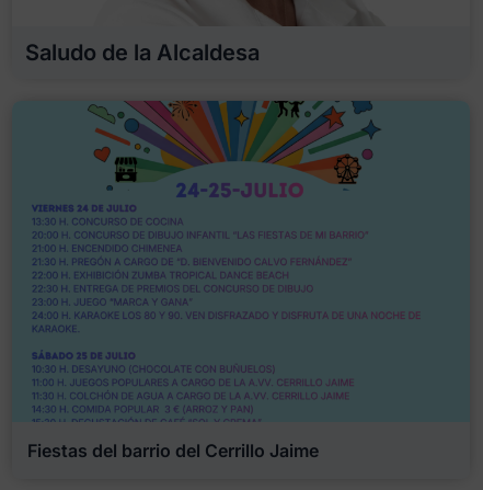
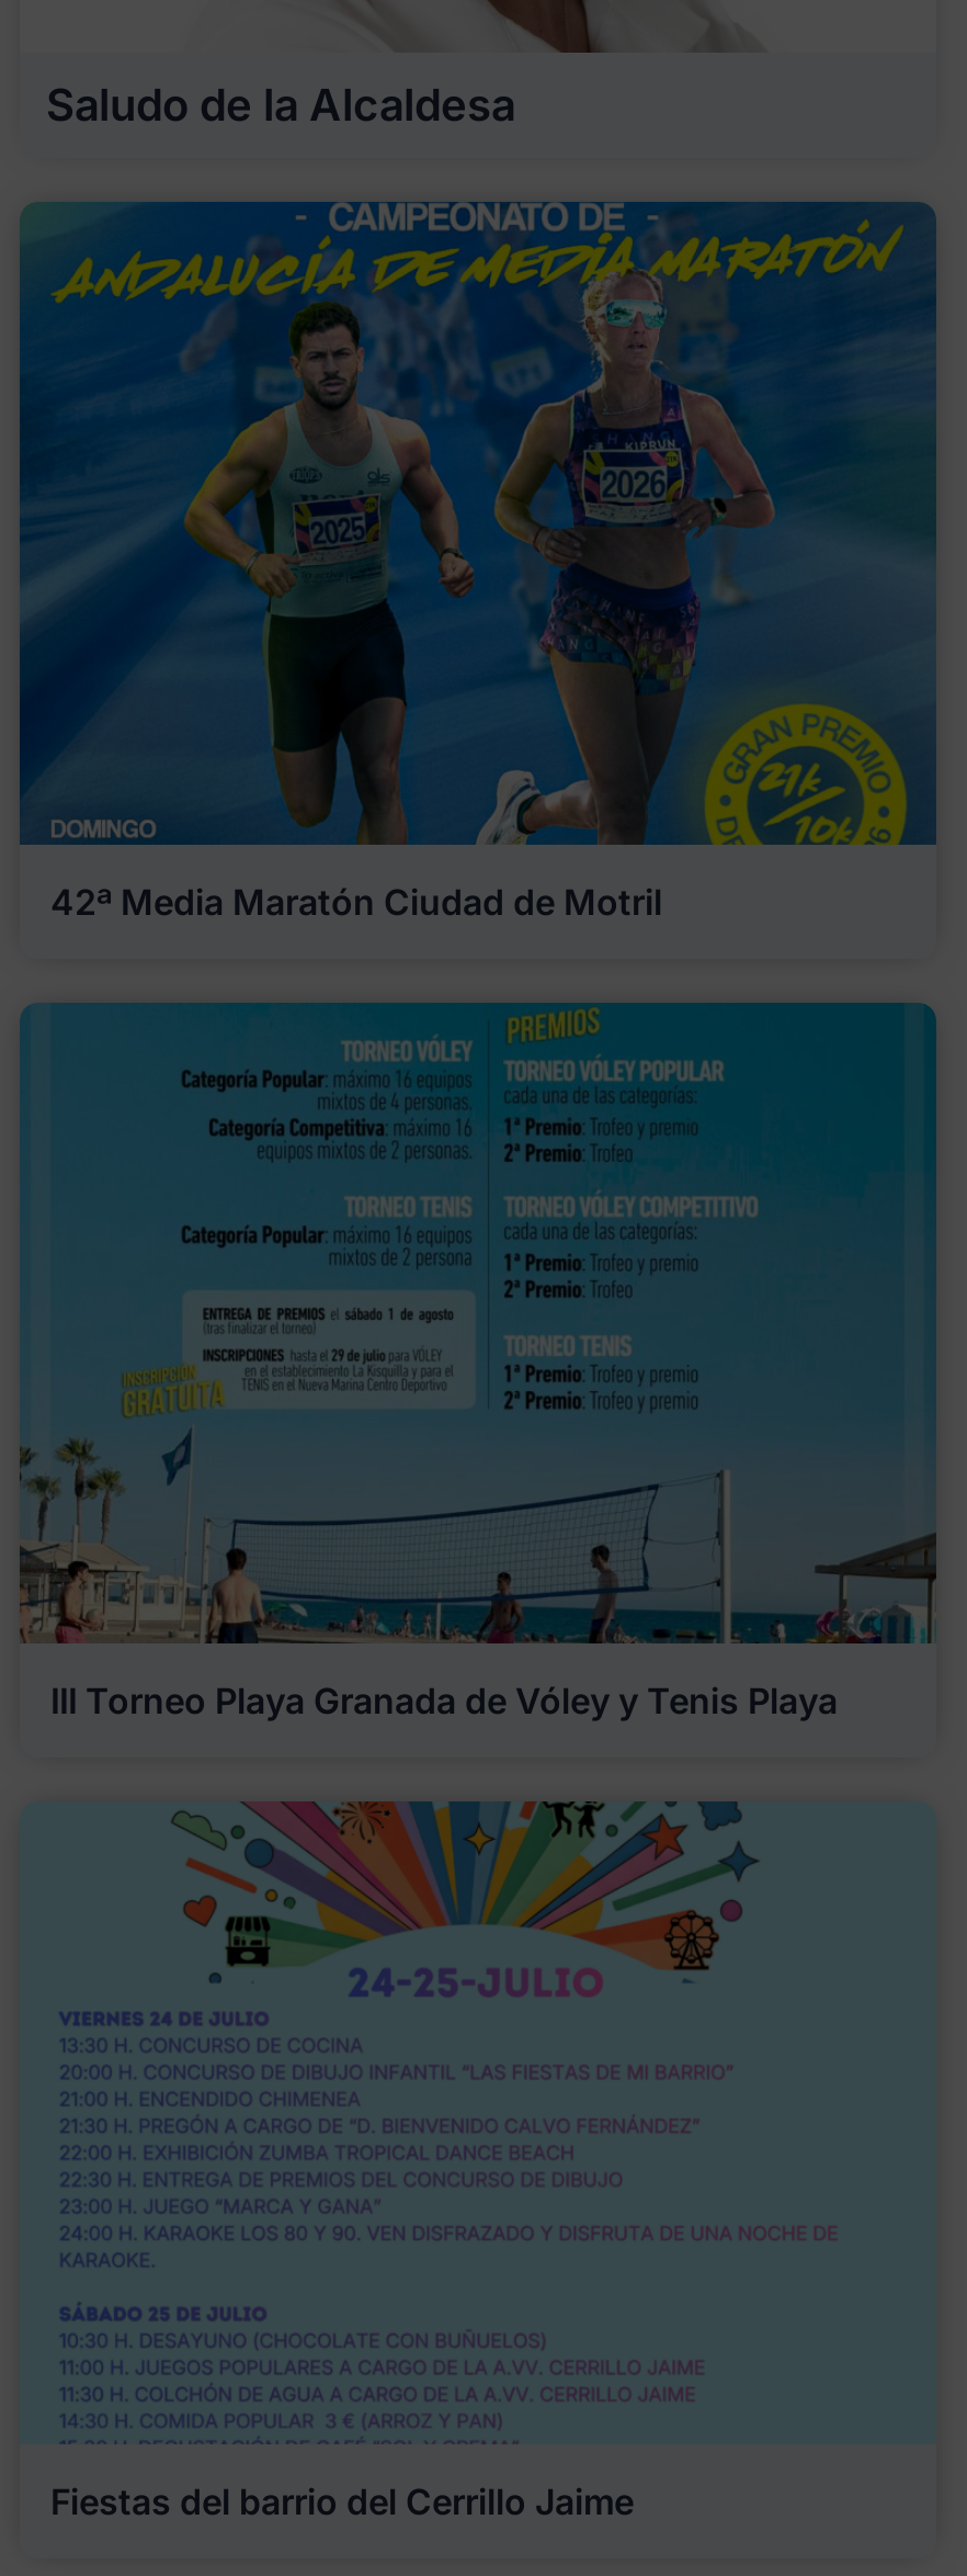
none -> [18,200,938,923] [image] | 42ª Media Maratón Ciudad de Motril
none -> [18,1001,938,1723] [image] | III Torneo Playa Granada de Vóley y Tenis Playa

